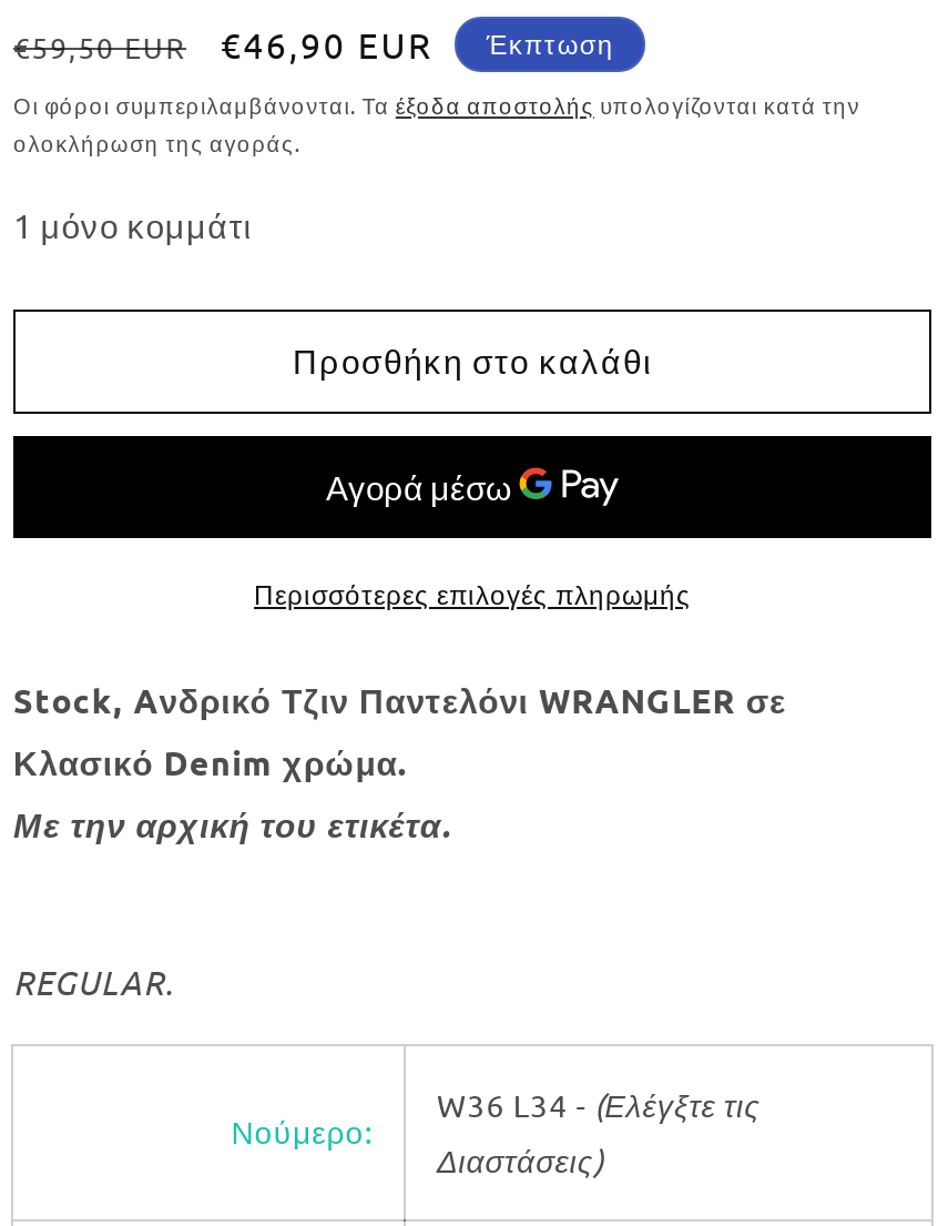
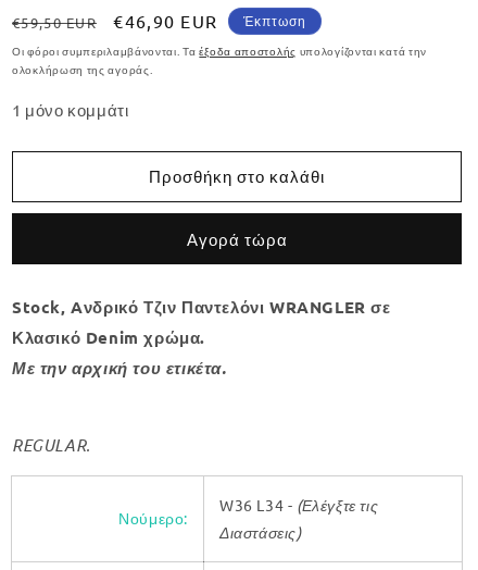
[254,576,691,611] Περισσότερες επιλογές πληρωμής -> [186,228,287,249] Αγορά τώρα

